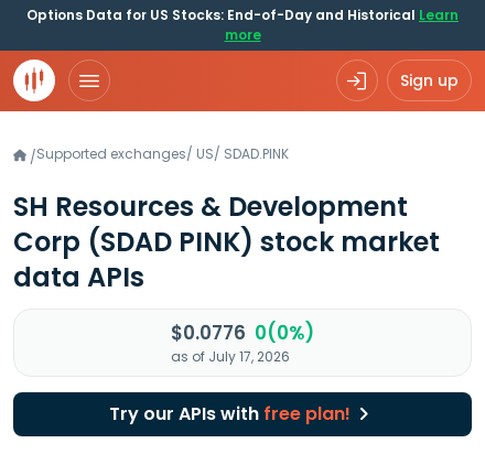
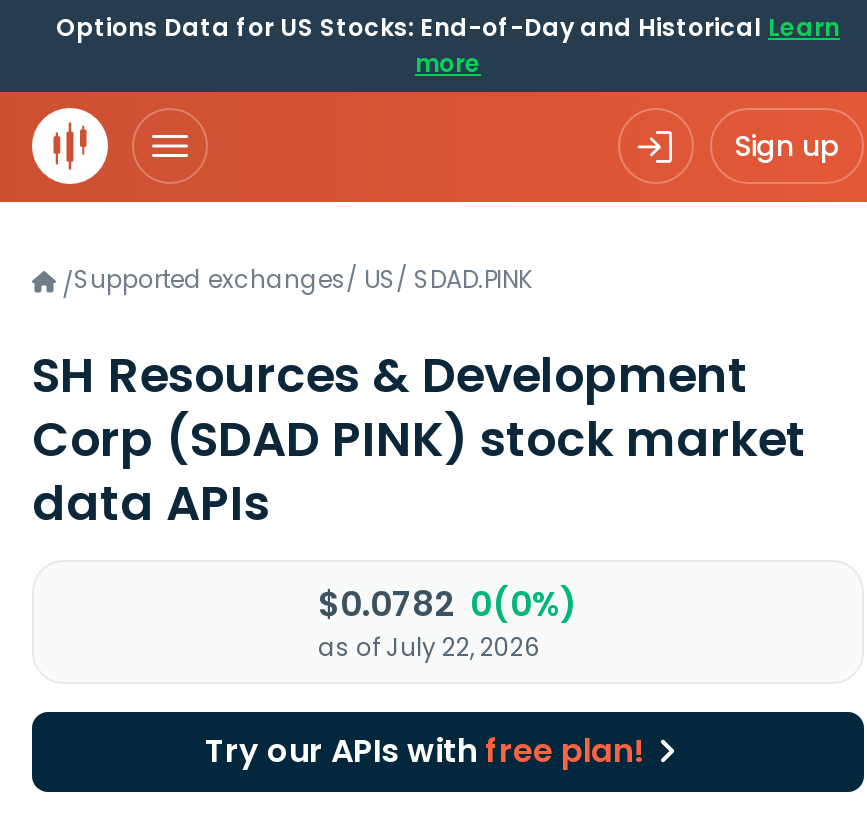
[171,320,314,346] $0.0776 0(0%) -> [318,580,578,628] $0.0782 0(0%)
[171,347,290,366] as of July 17, 2026 -> [318,630,540,664] as of July 22, 2026

